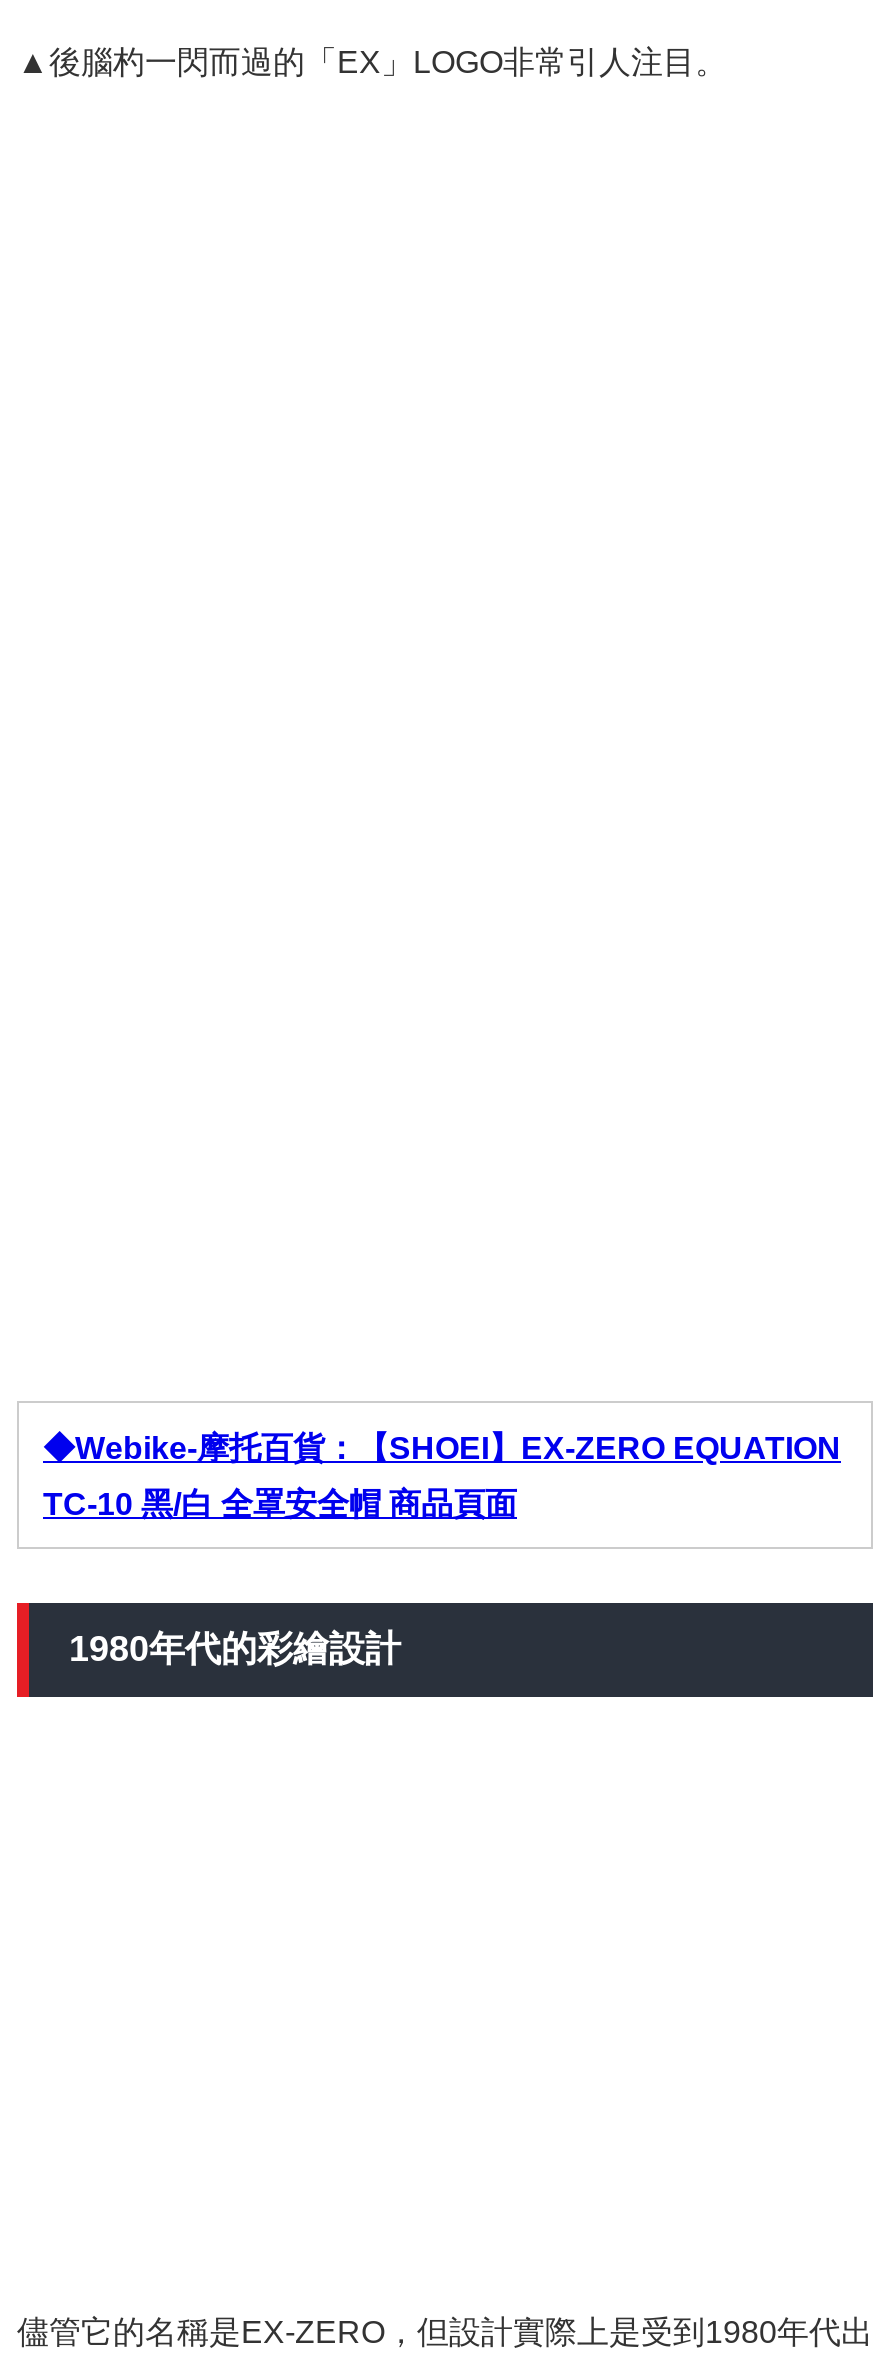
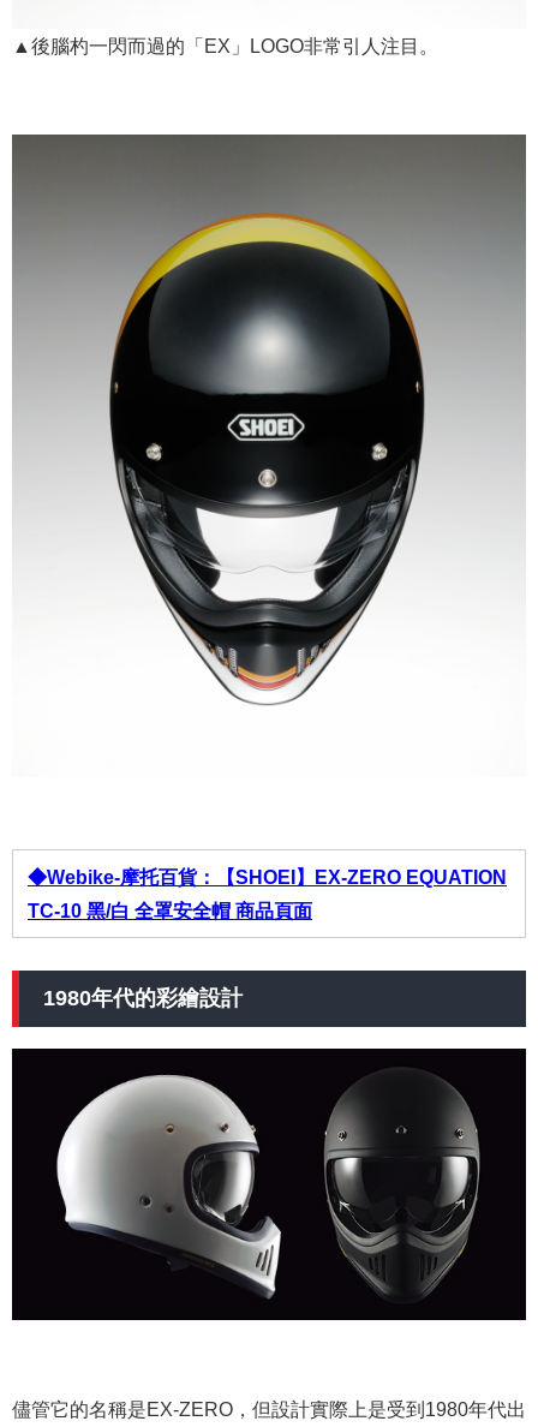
none -> [11,133,527,706] [image]
none -> [11,1047,527,1321] [image]

